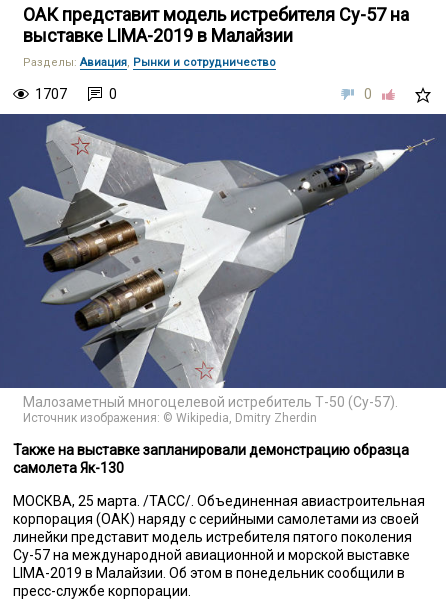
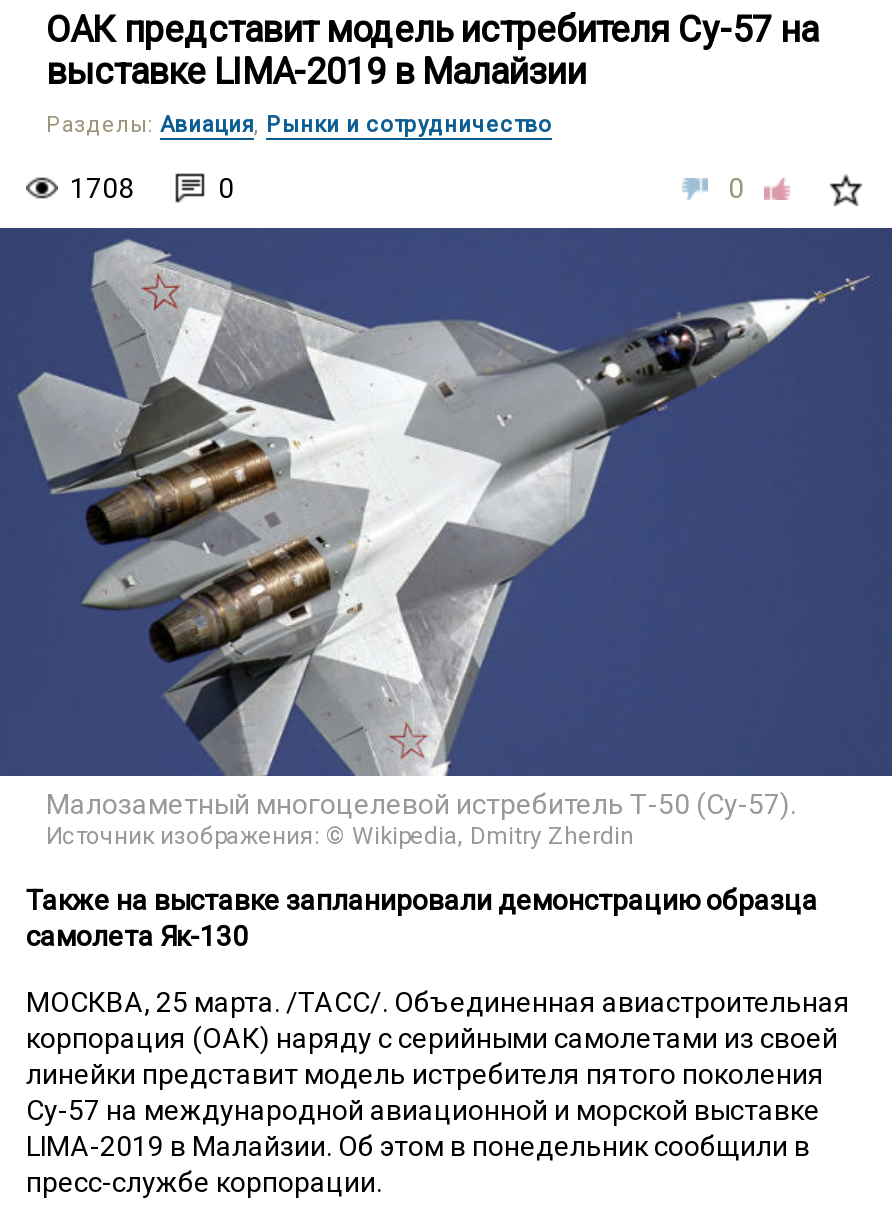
[35,86,67,102] 1707 -> [70,173,134,205] 1708

